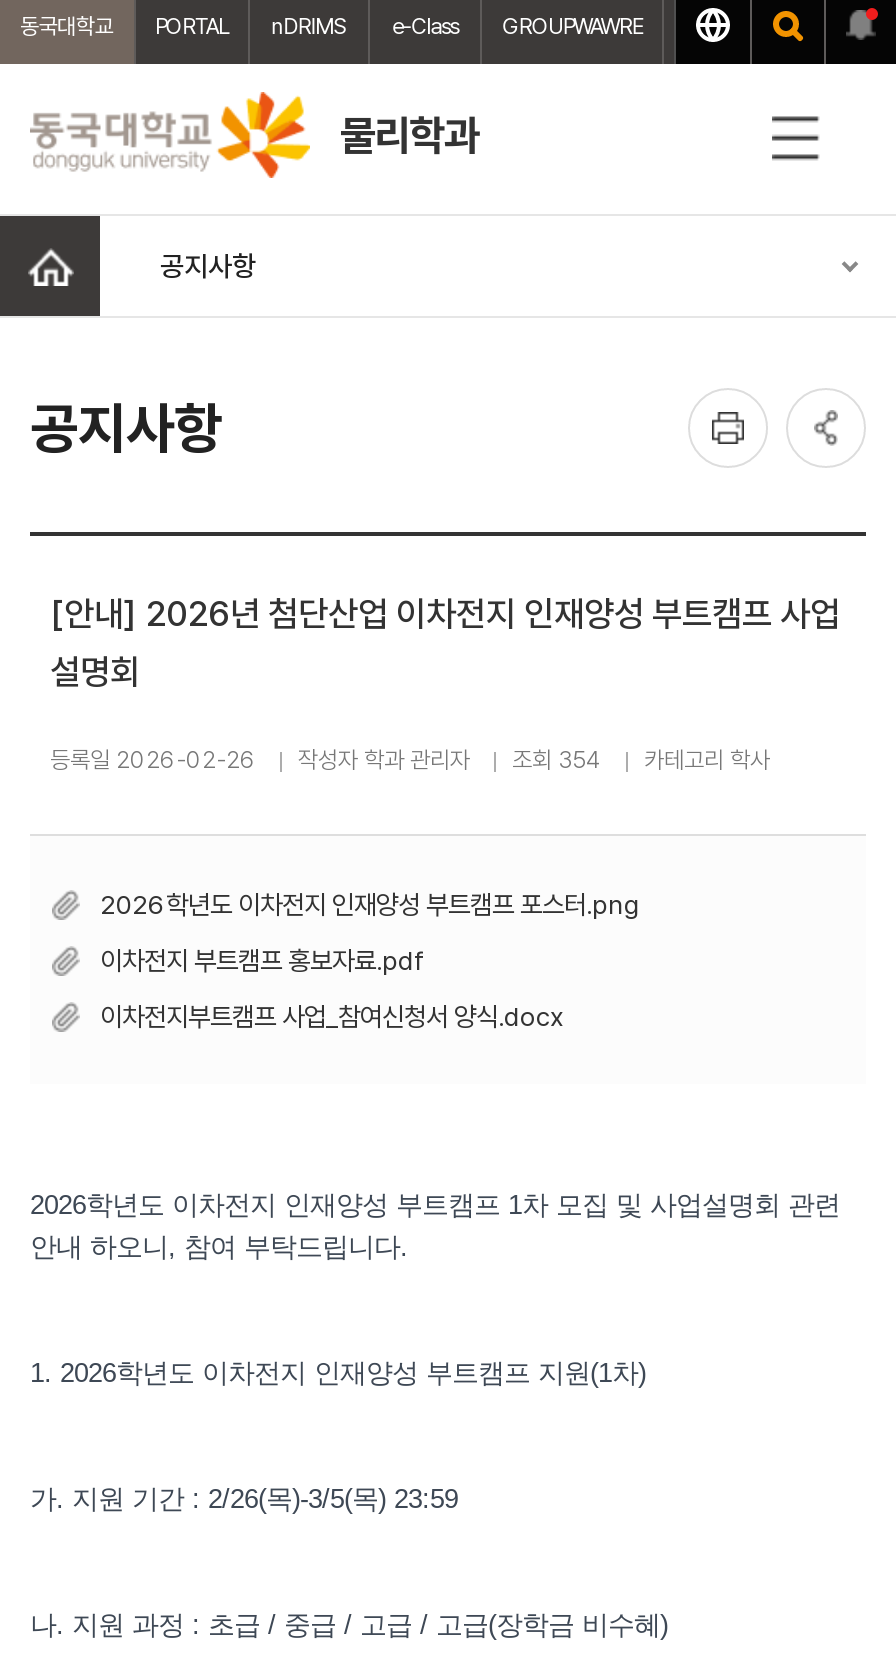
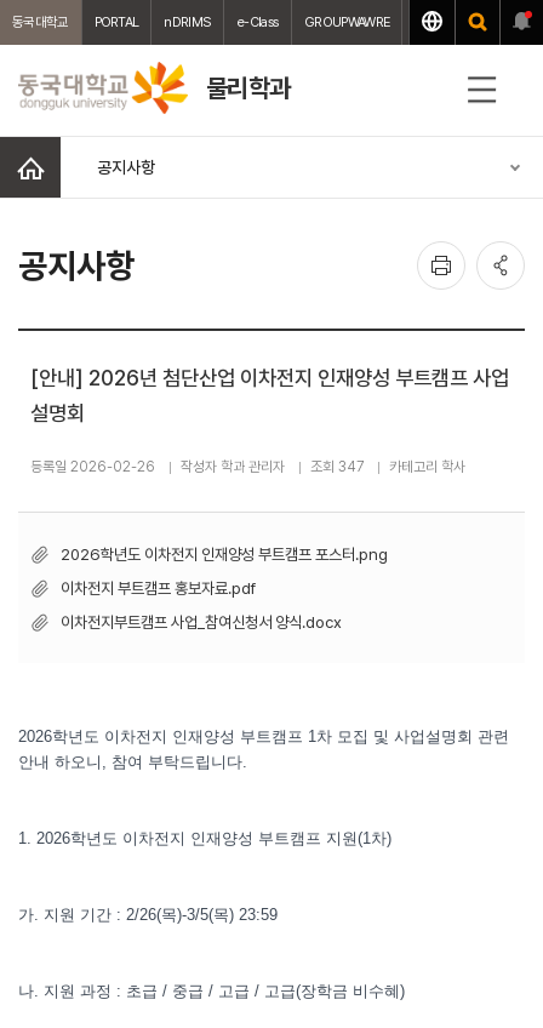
[50,746,770,774] 등록일 2026-02-26 작성자 학과 관리자 조회 354 카테고리 학사 -> [30,458,465,475] 등록일 2026-02-26 작성자 학과 관리자 조회 347 카테고리 학사

